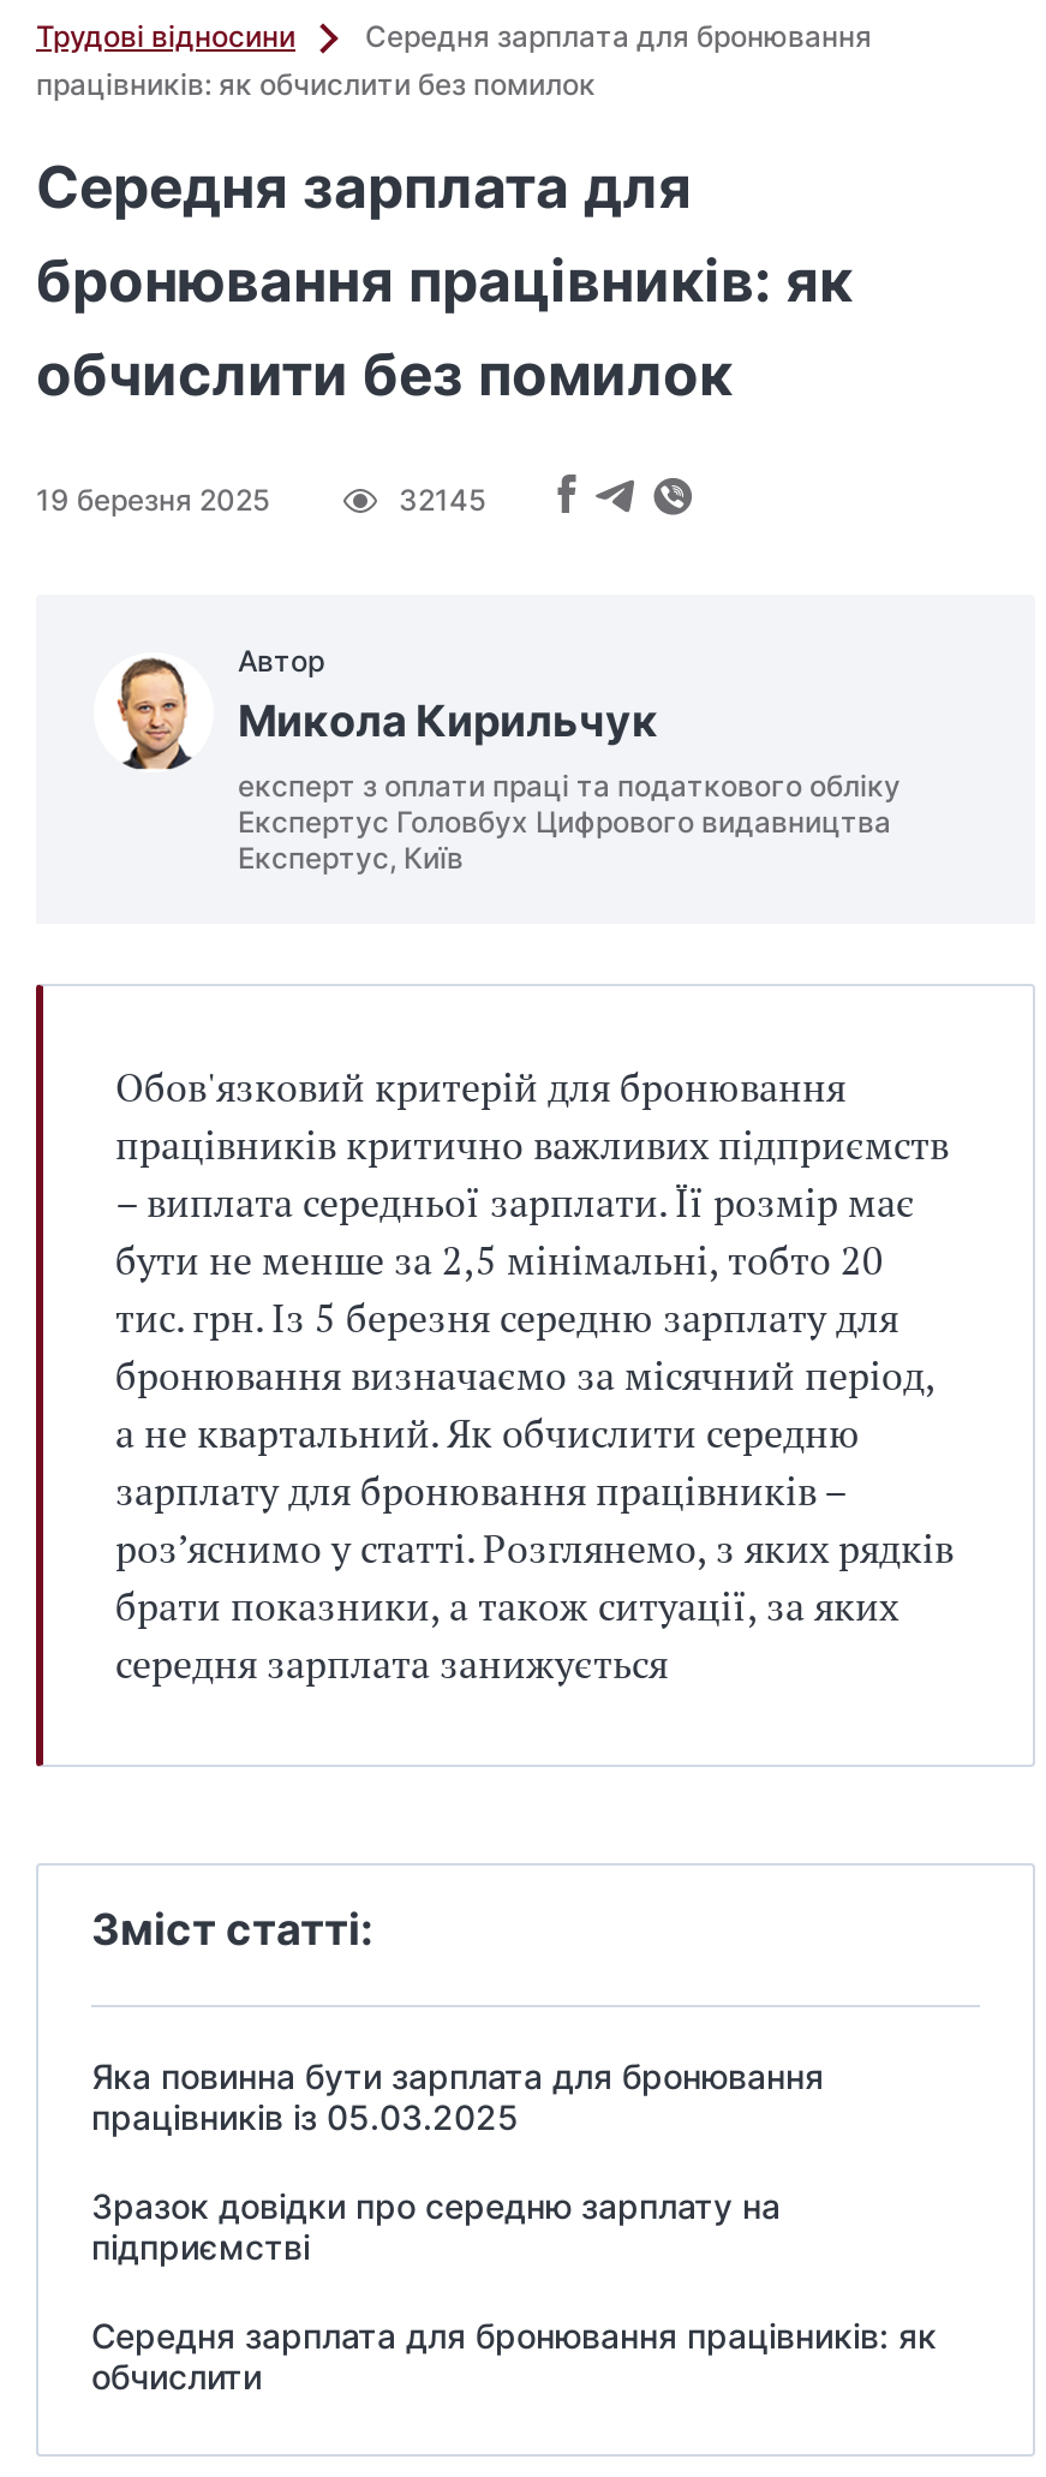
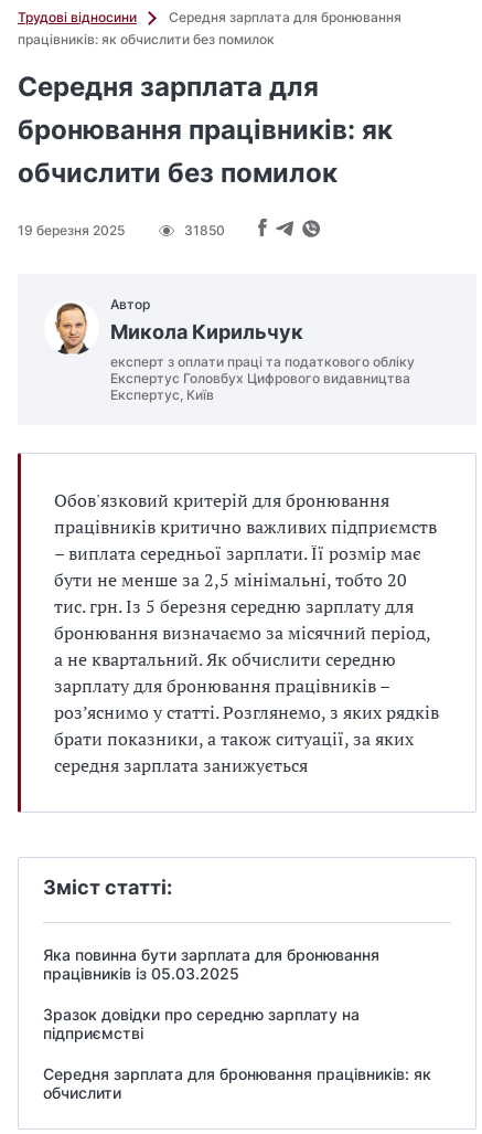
[399,482,485,518] 32145 -> [184,222,225,239] 31850

